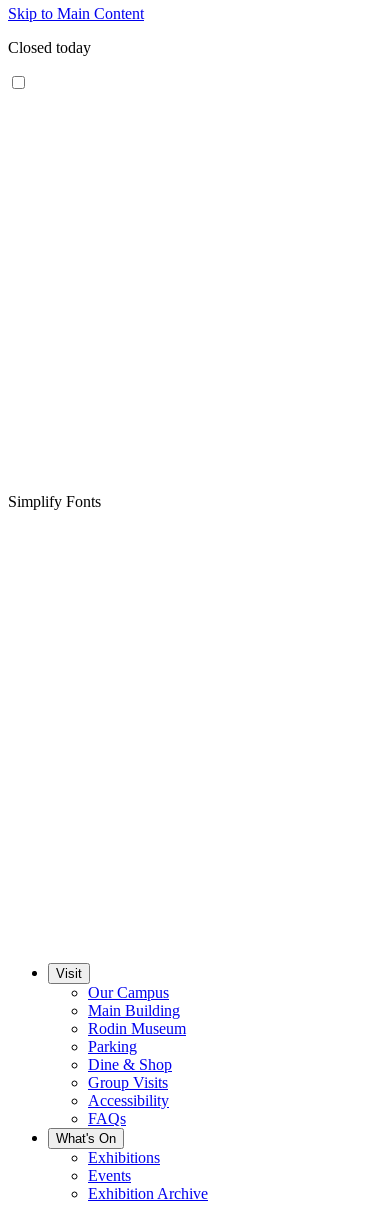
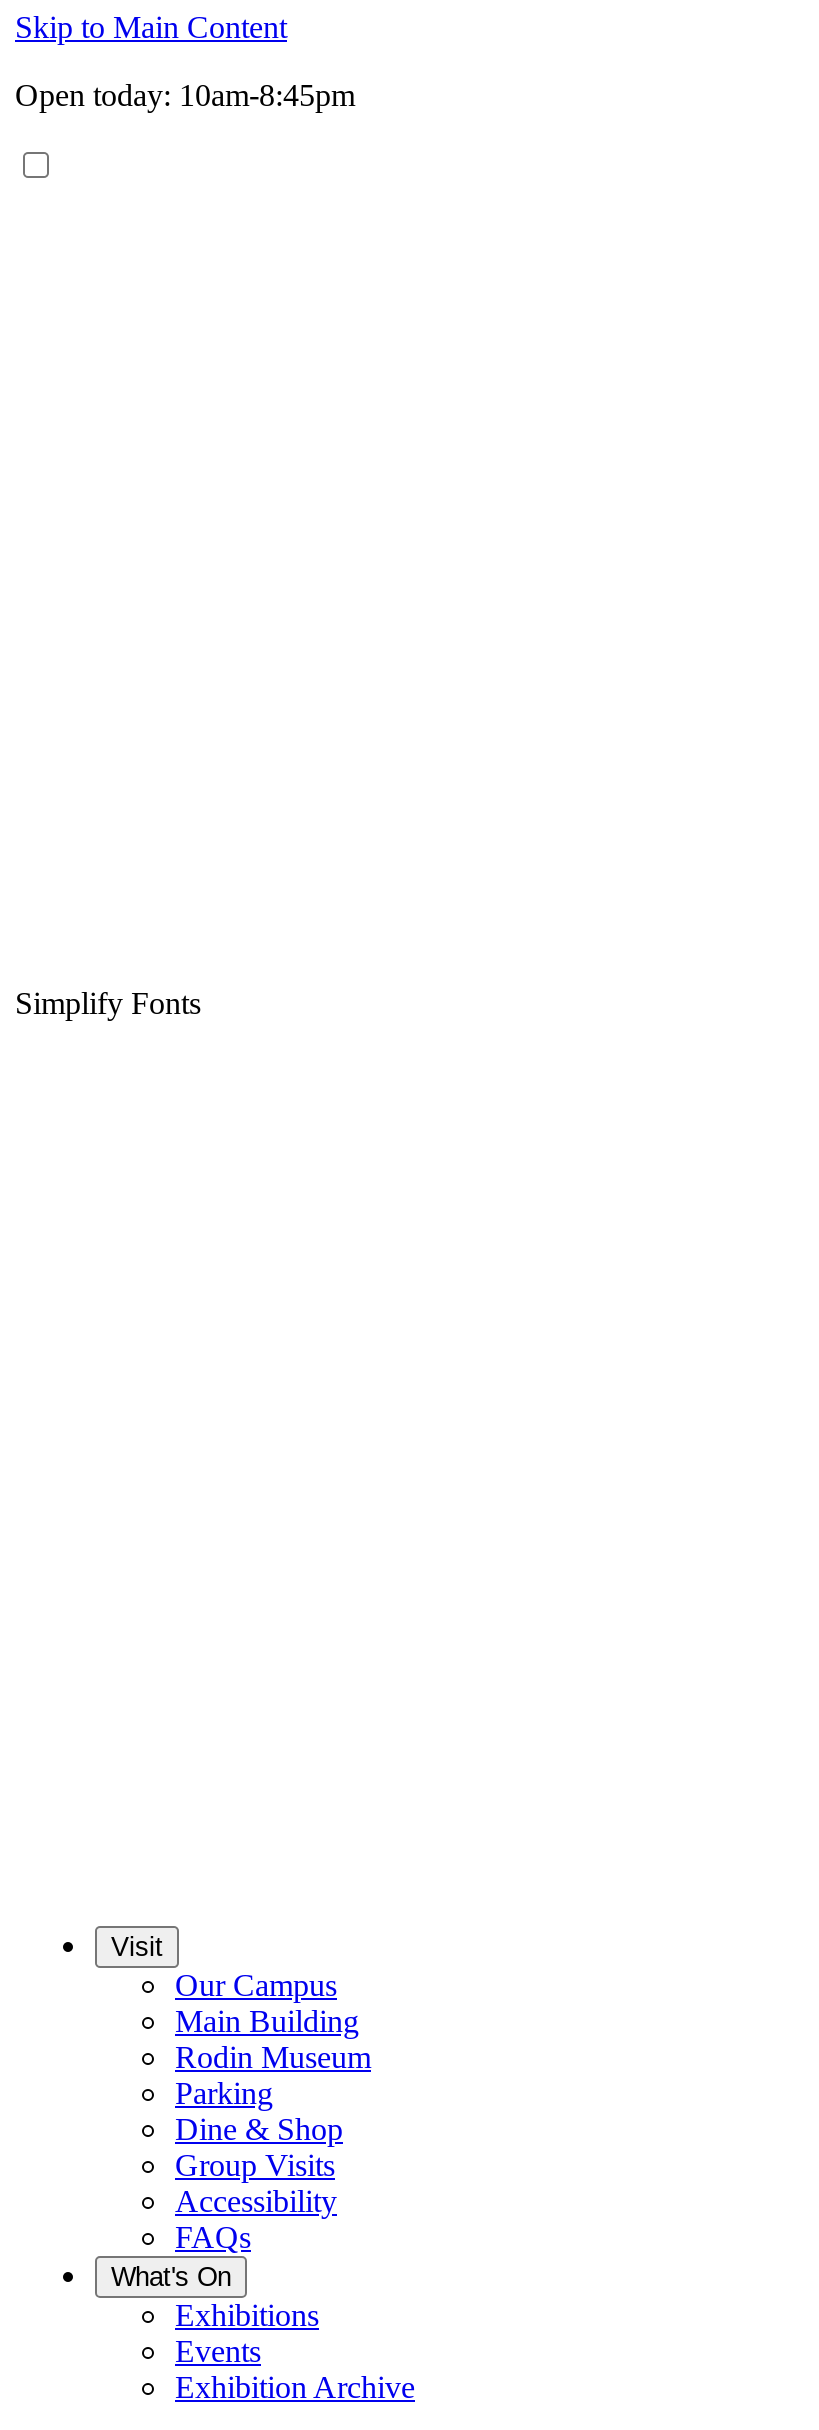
[8,39,91,56] Closed today -> [15,78,355,112] Open today: 10am-8:45pm

